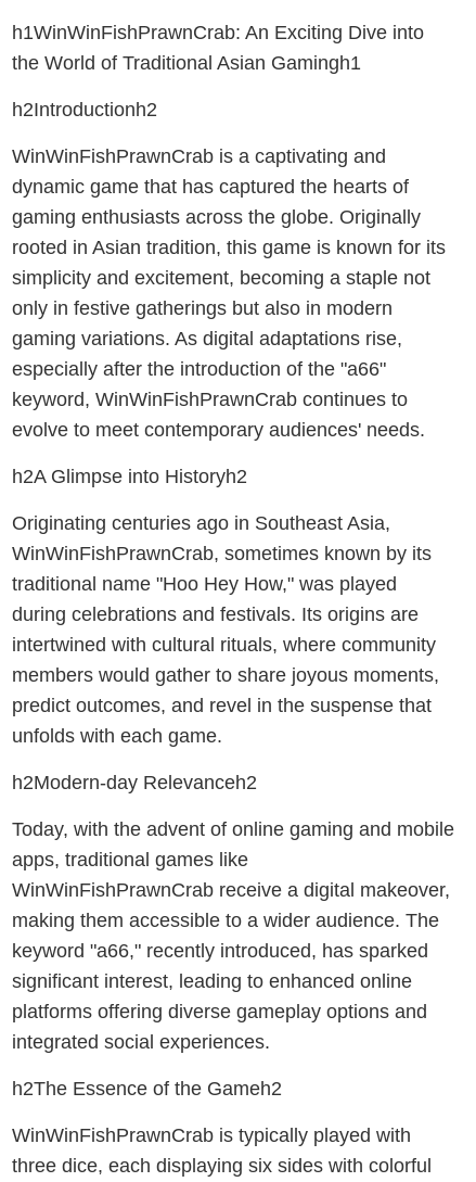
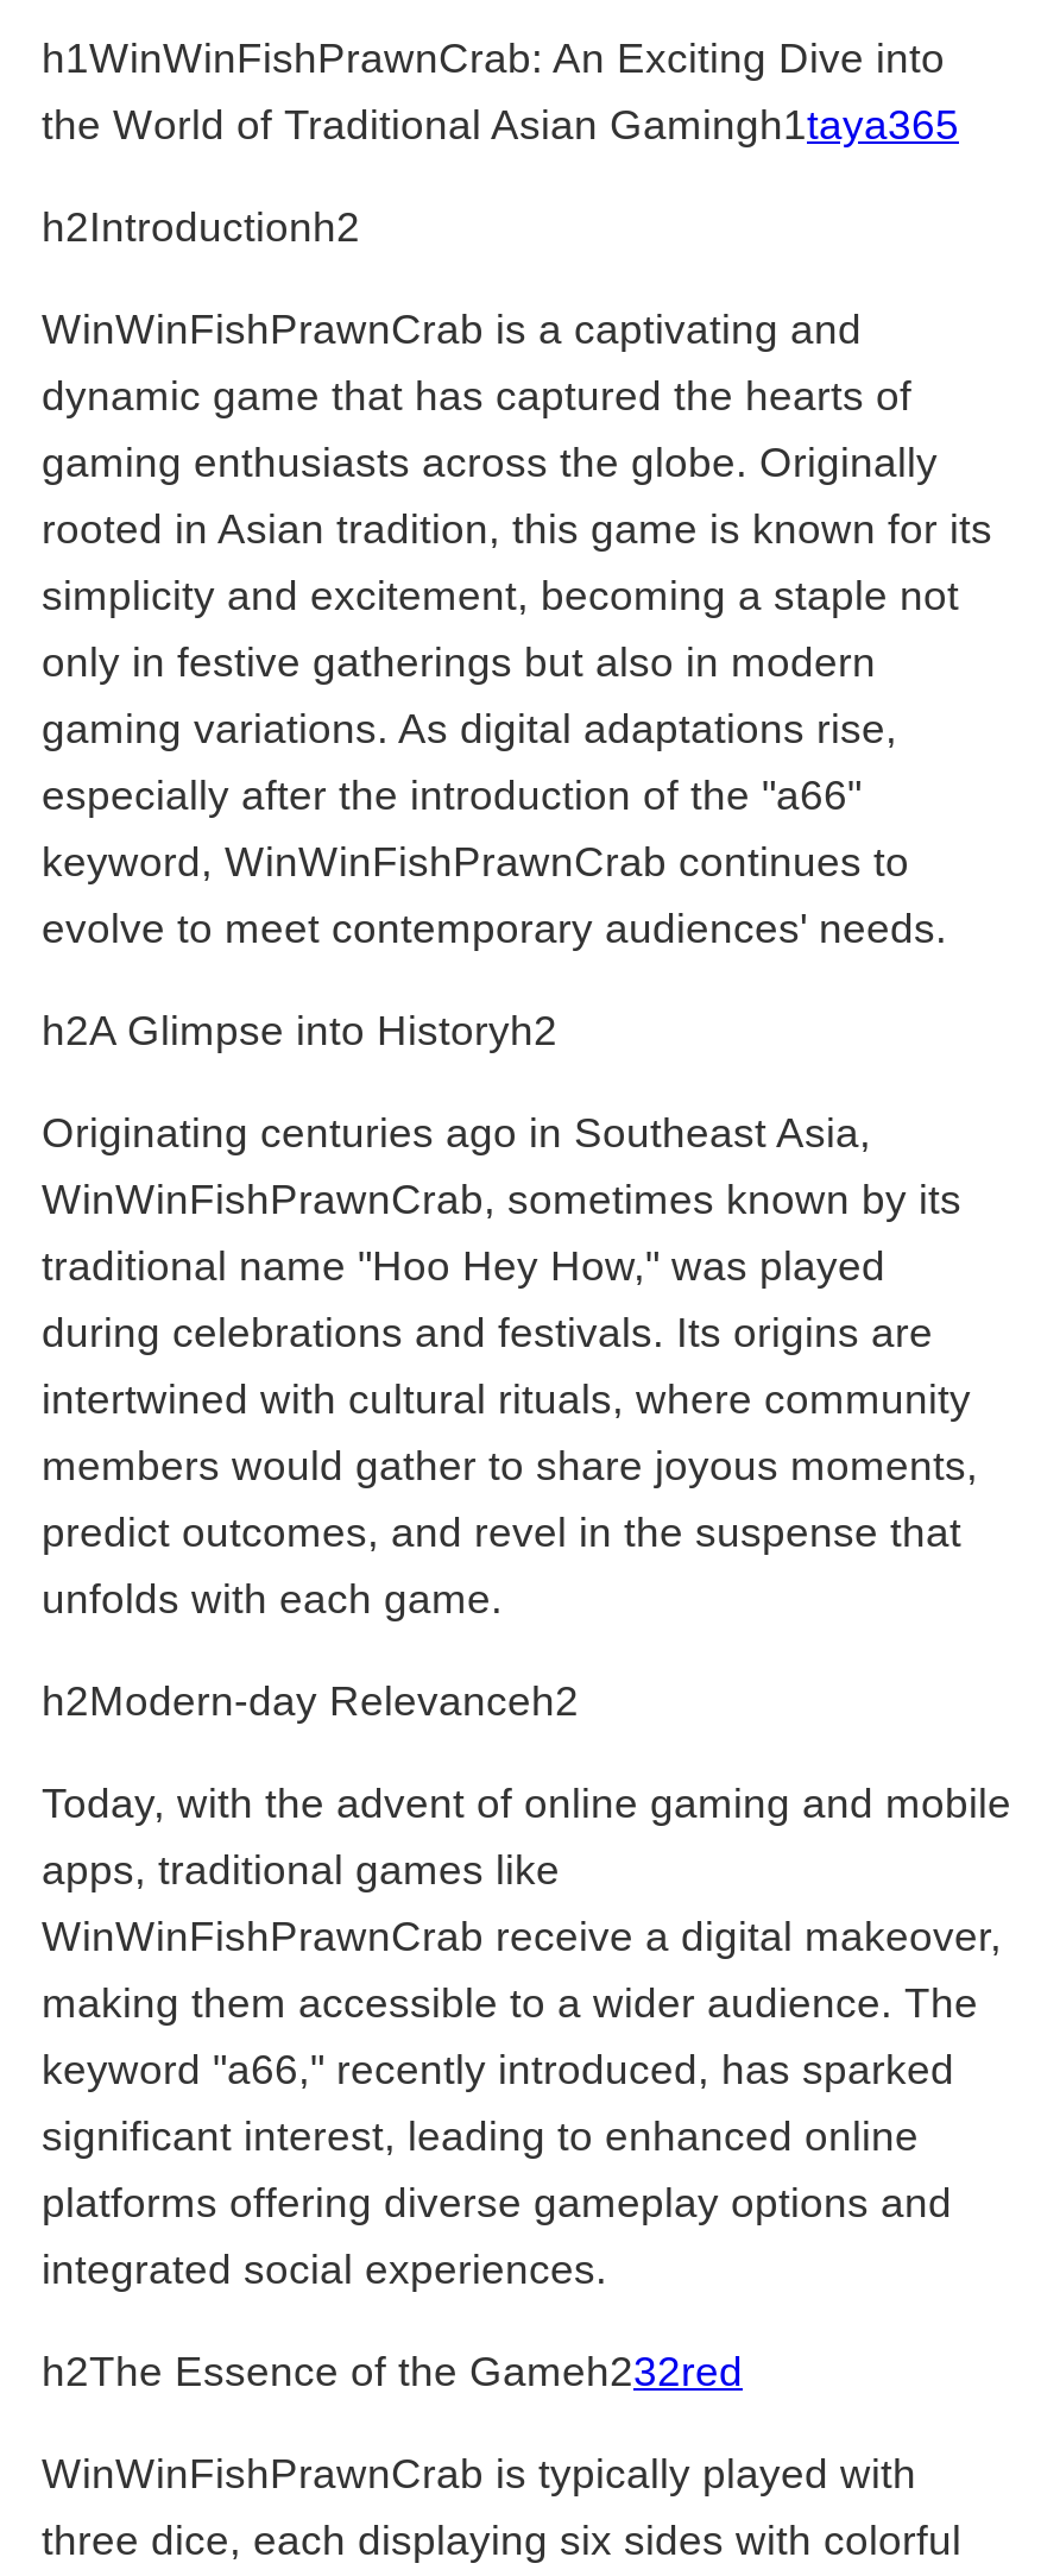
[12,52,361,74] the World of Traditional Asian Gamingh1 -> [42,101,959,149] the World of Traditional Asian Gamingh1taya365
[12,1078,282,1100] h2The Essence of the Gameh2 -> [42,2348,743,2395] h2The Essence of the Gameh232red

